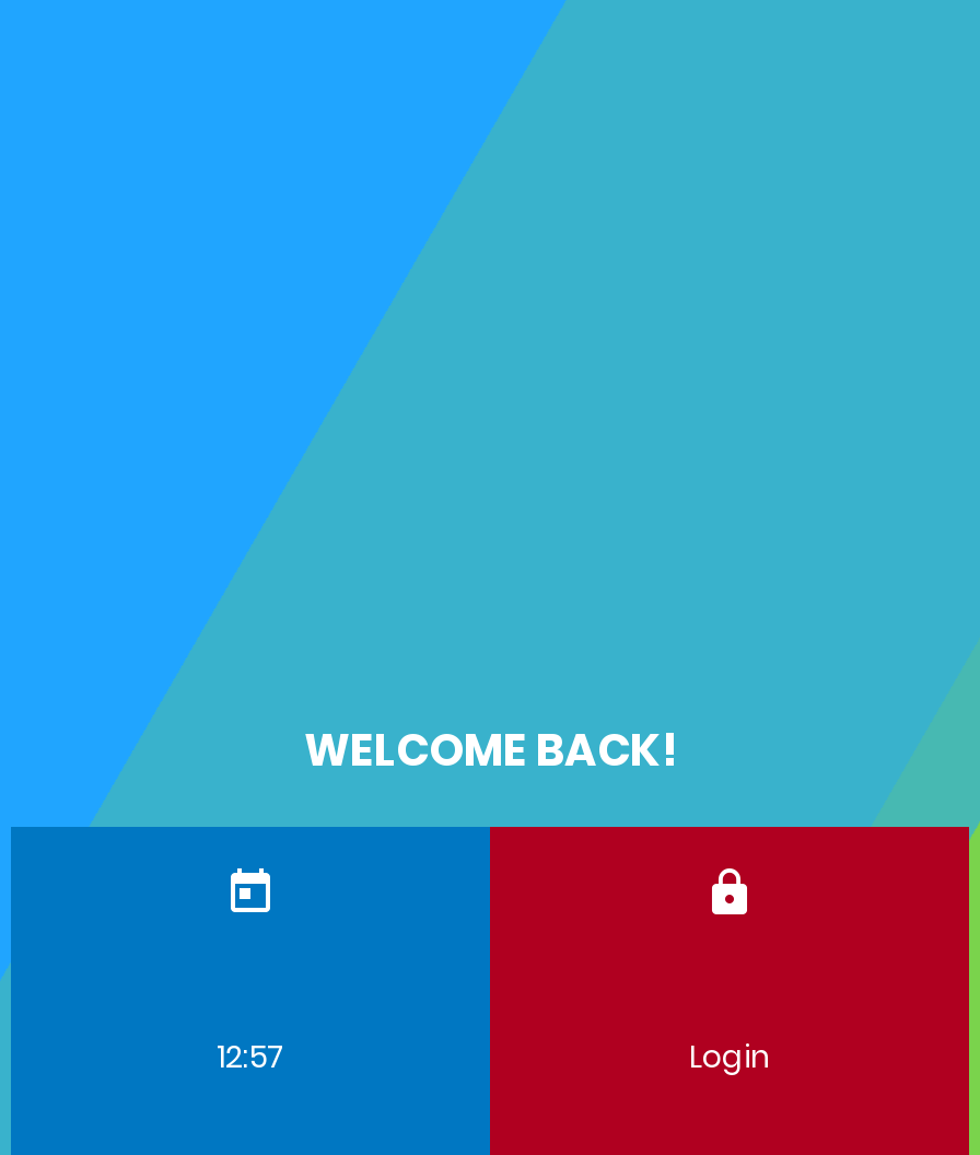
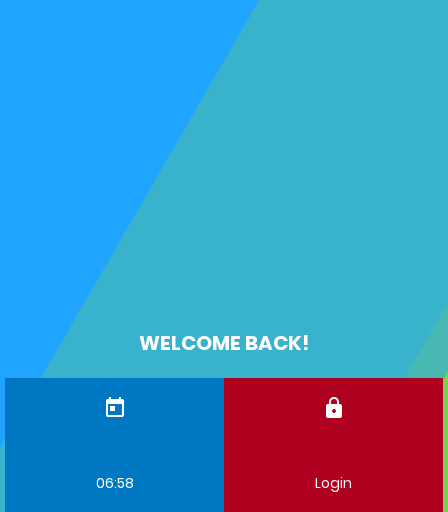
[217,1034,284,1077] 12:57 -> [95,472,133,492] 06:58

